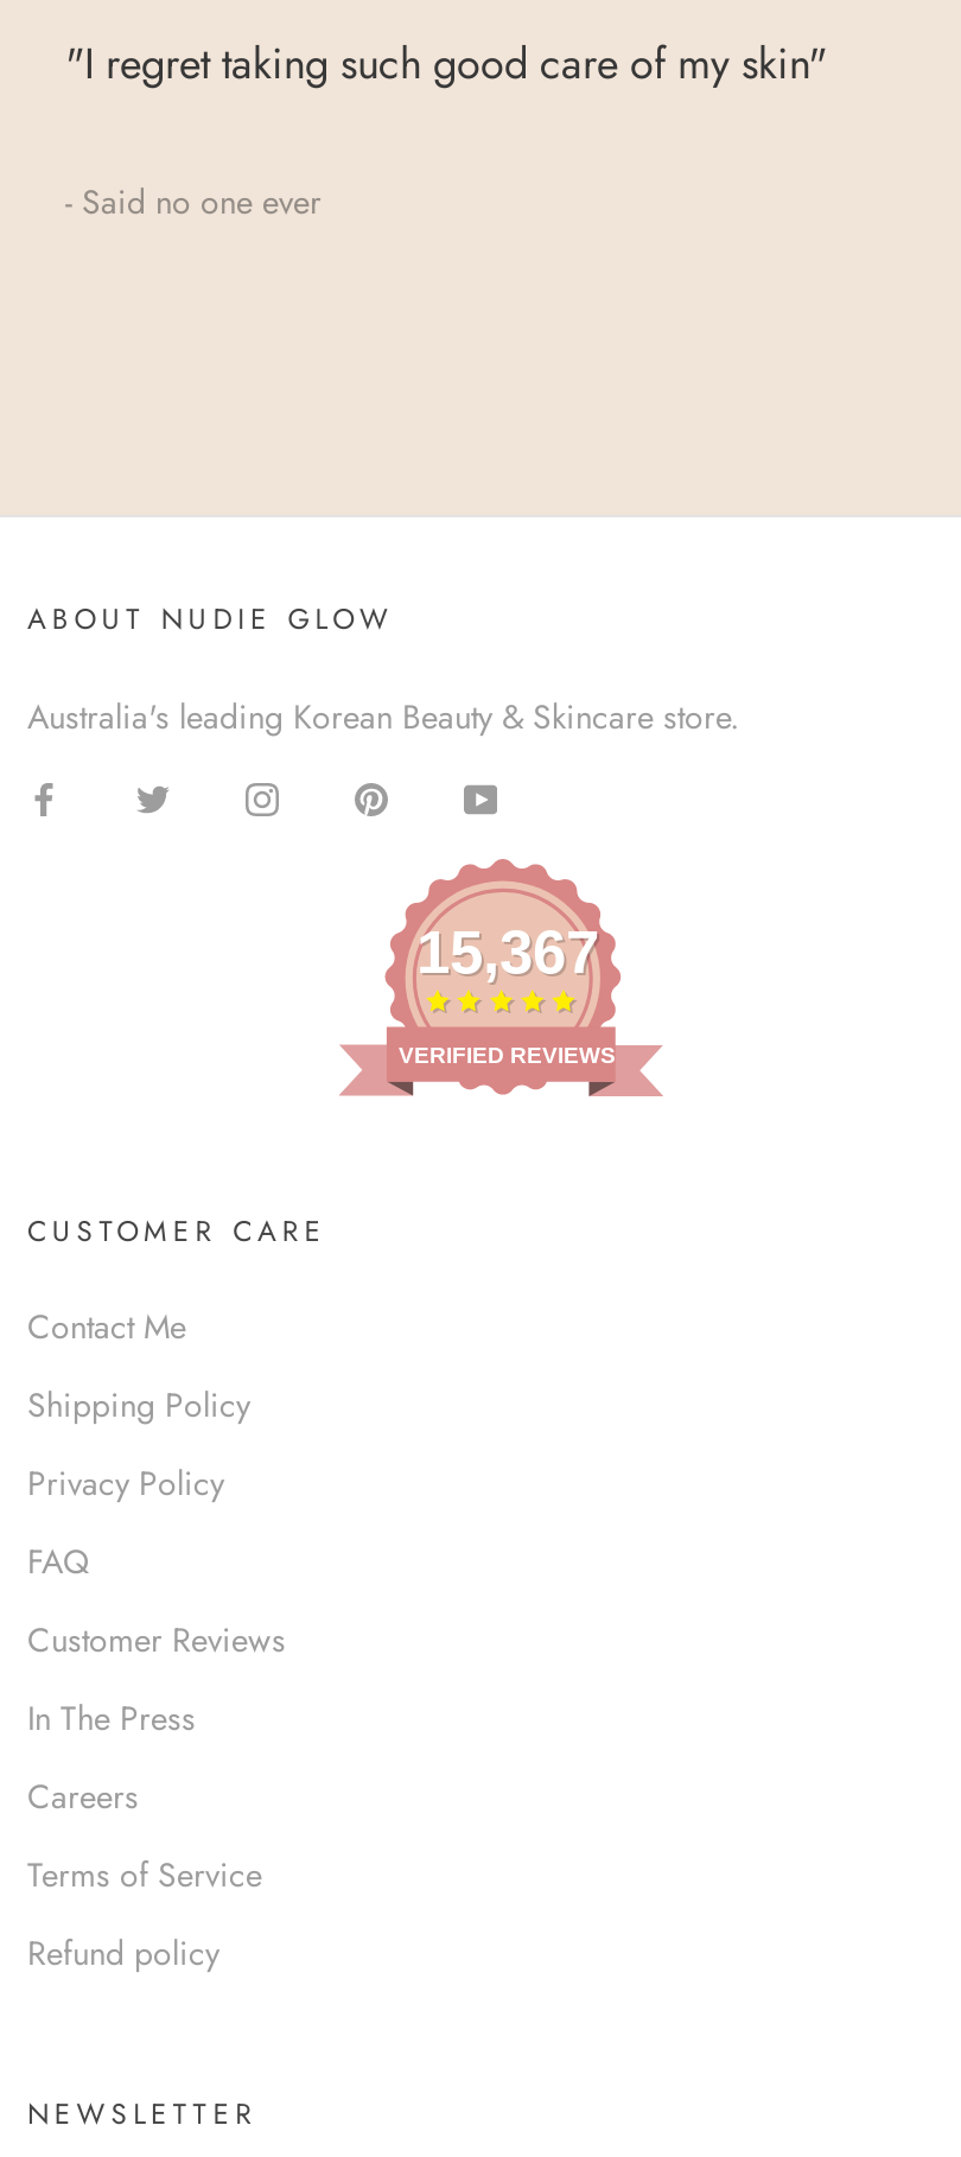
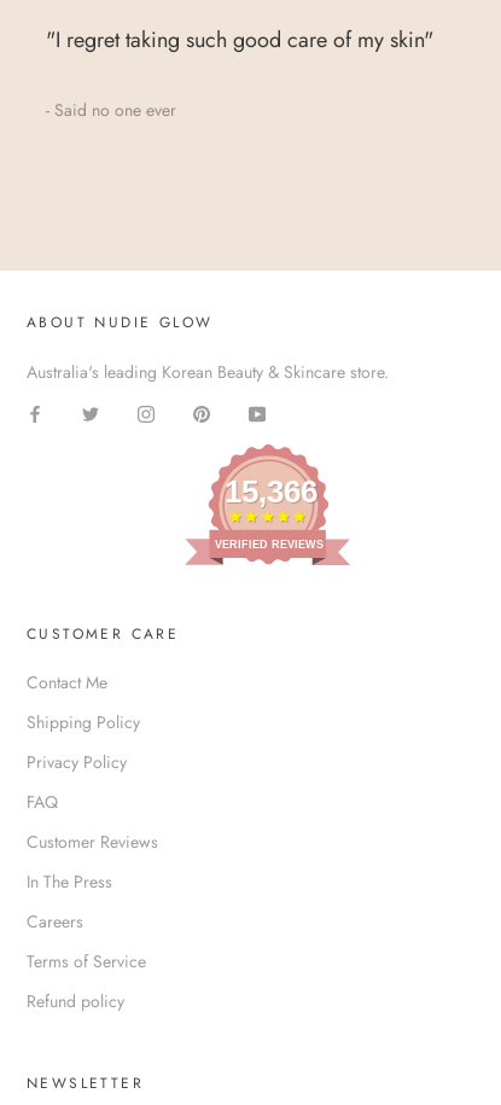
[416,918,599,985] 15,367 -> [225,474,318,508] 15,366

